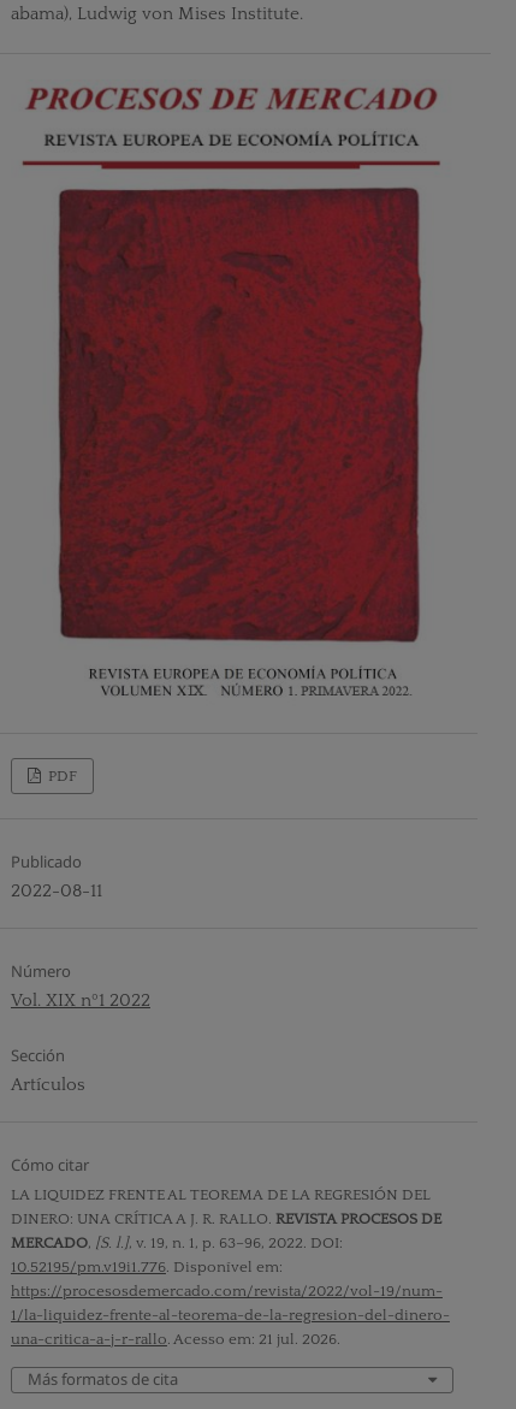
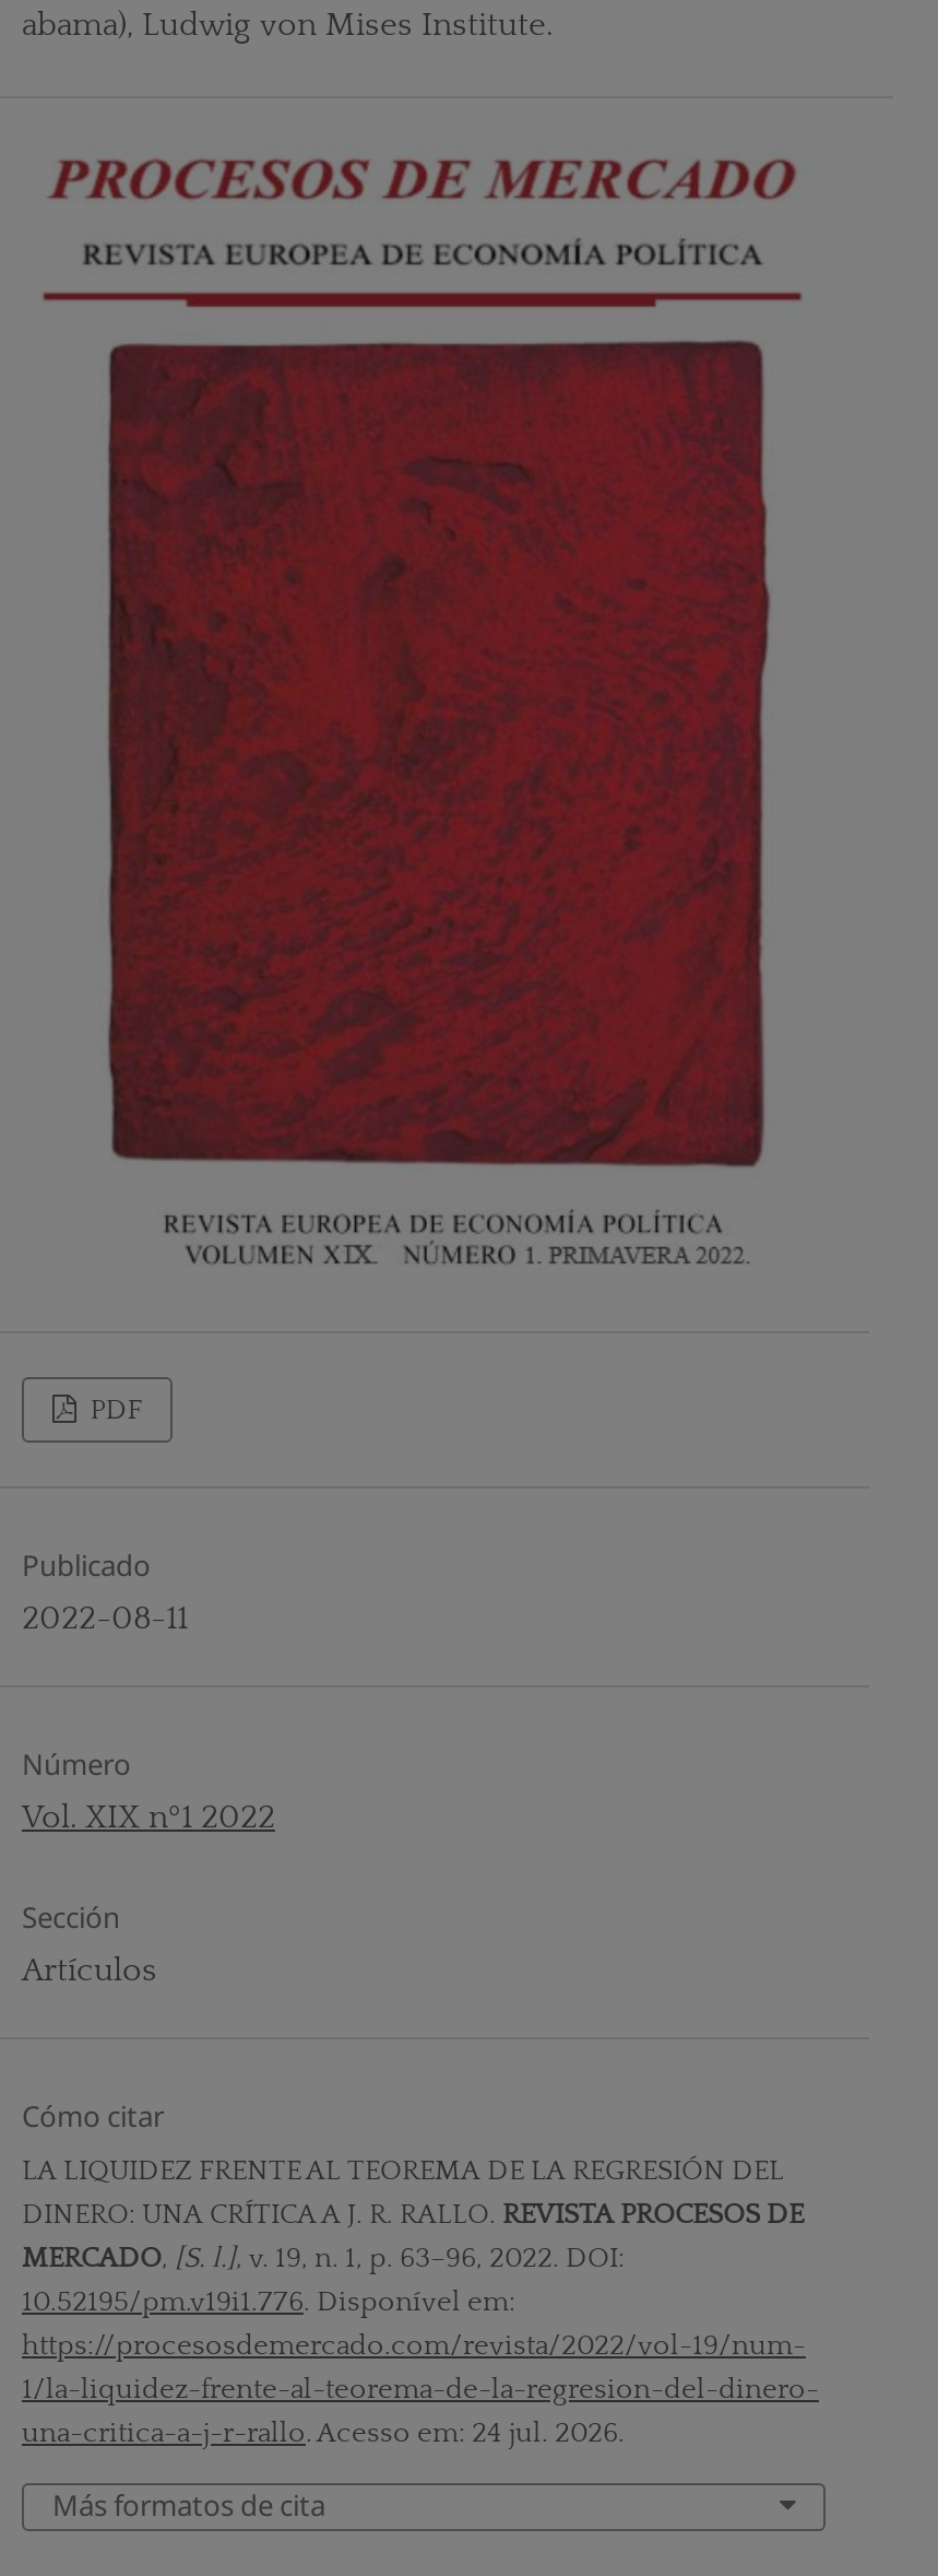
[11,1331,340,1348] una-critica-a-j-r-rallo. Acesso em: 21 jul. 2026. -> [22,2418,625,2449] una-critica-a-j-r-rallo. Acesso em: 24 jul. 2026.

